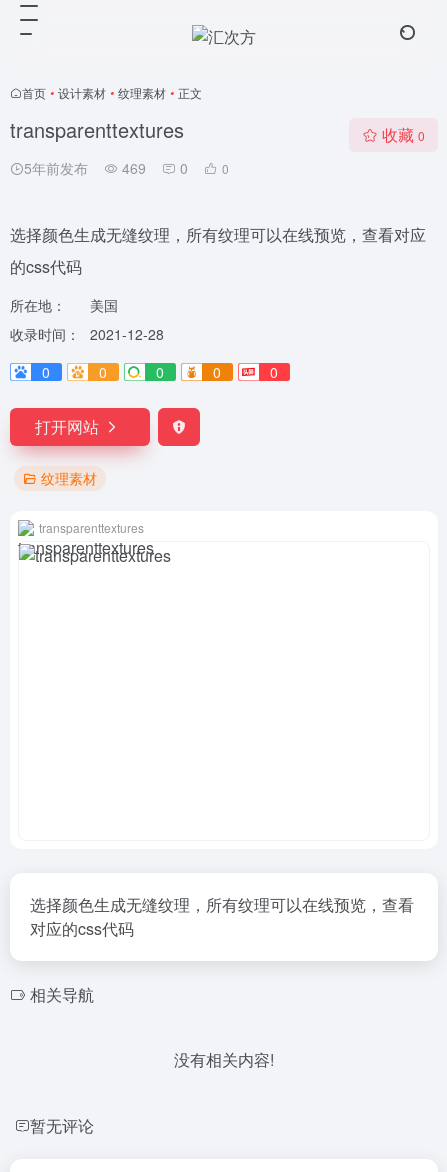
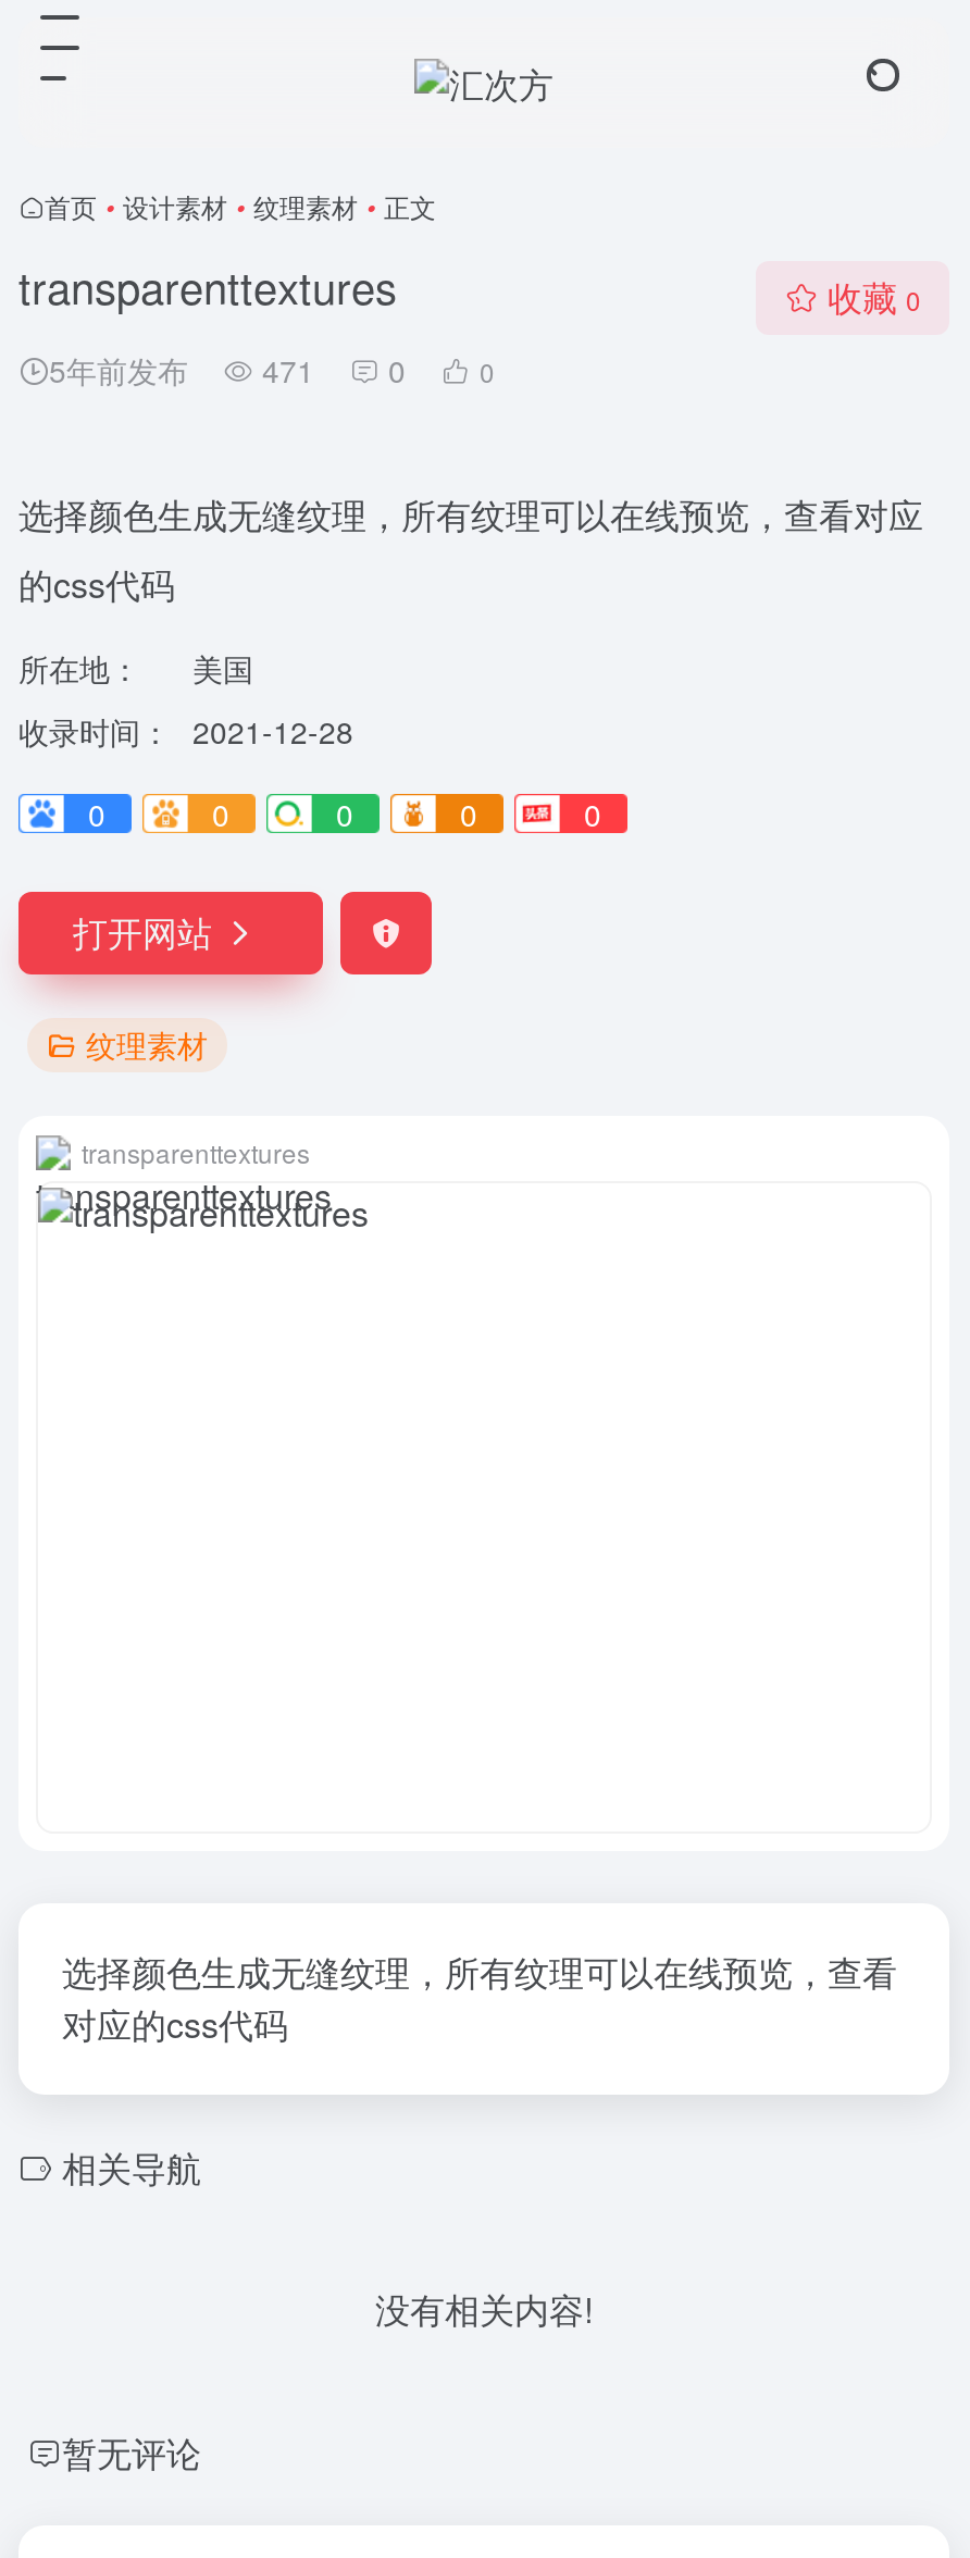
[24,158,229,178] 5年前发布 469 0 0 -> [49,348,495,392] 5年前发布 471 0 0

